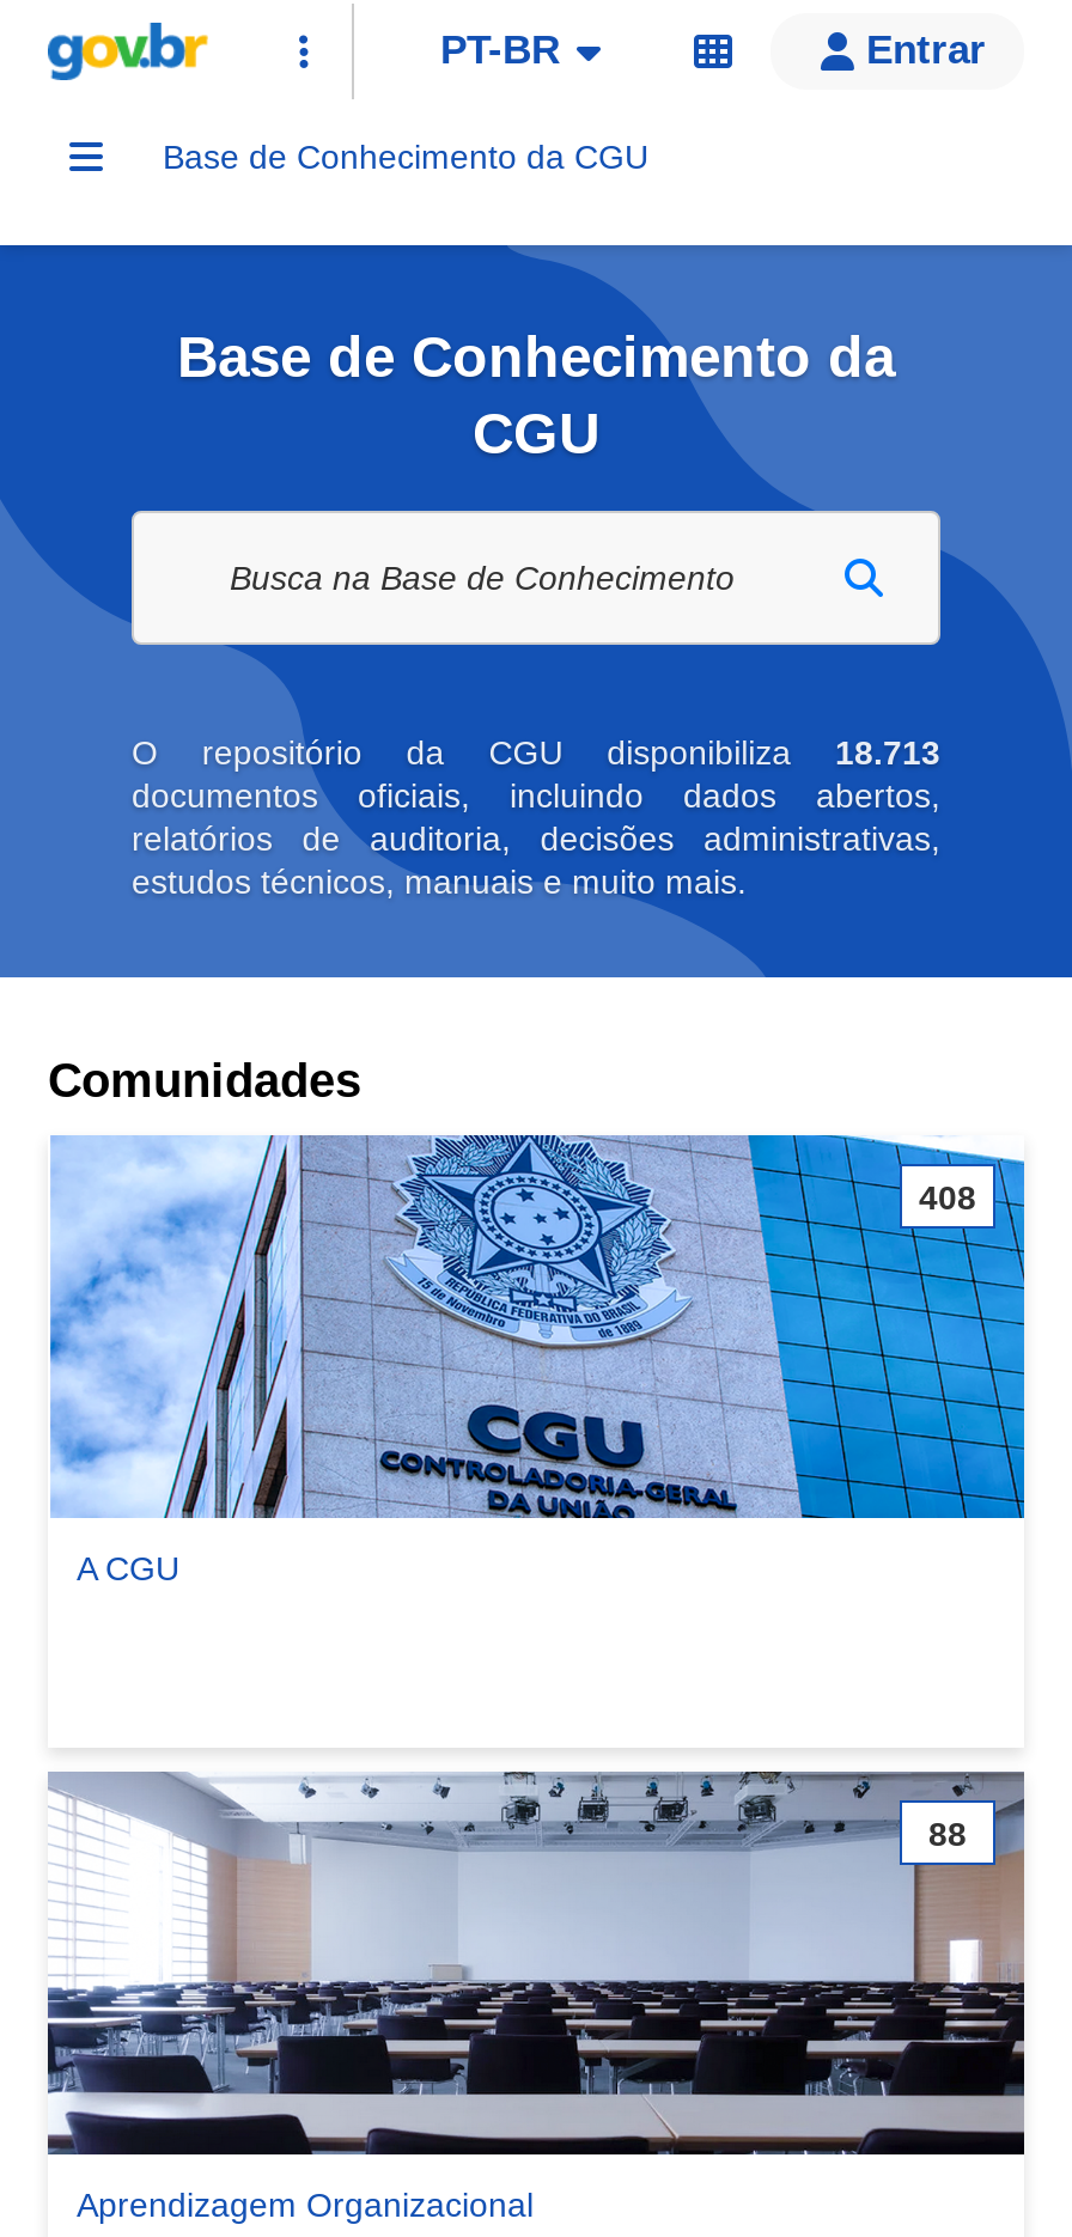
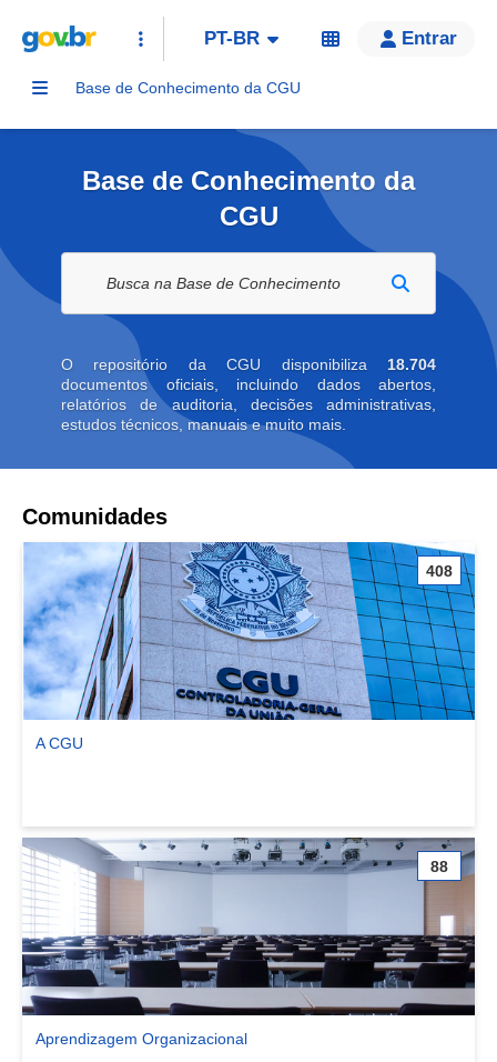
[132,733,940,772] O repositório da CGU disponibiliza 18.713 -> [61,355,436,373] O repositório da CGU disponibiliza 18.704

